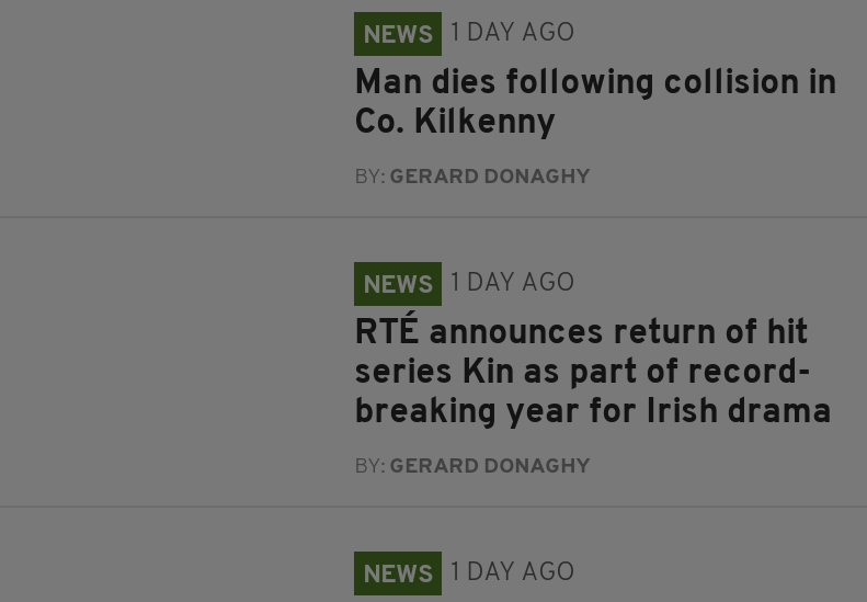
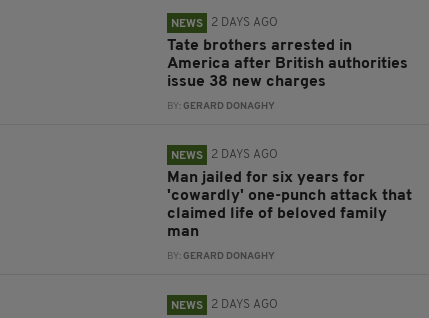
[363,21,576,50] NEWS 1 DAY AGO -> [171,17,278,30] NEWS 2 DAYS AGO
[354,67,837,142] Man dies following collision in | Co. Kilkenny -> [167,38,408,90] Tate brothers arrested in | America after British authorities | issue 38 new charges
[363,271,576,300] NEWS 1 DAY AGO -> [171,149,278,162] NEWS 2 DAYS AGO
[354,317,832,431] RTÉ announces return of hit | series Kin as part of record- | breaking year for Irish drama -> [167,170,412,240] Man jailed for six years for | 'cowardly' one-punch attack that | claimed life of beloved family | man
[363,561,576,589] NEWS 1 DAY AGO -> [171,299,278,312] NEWS 2 DAYS AGO

